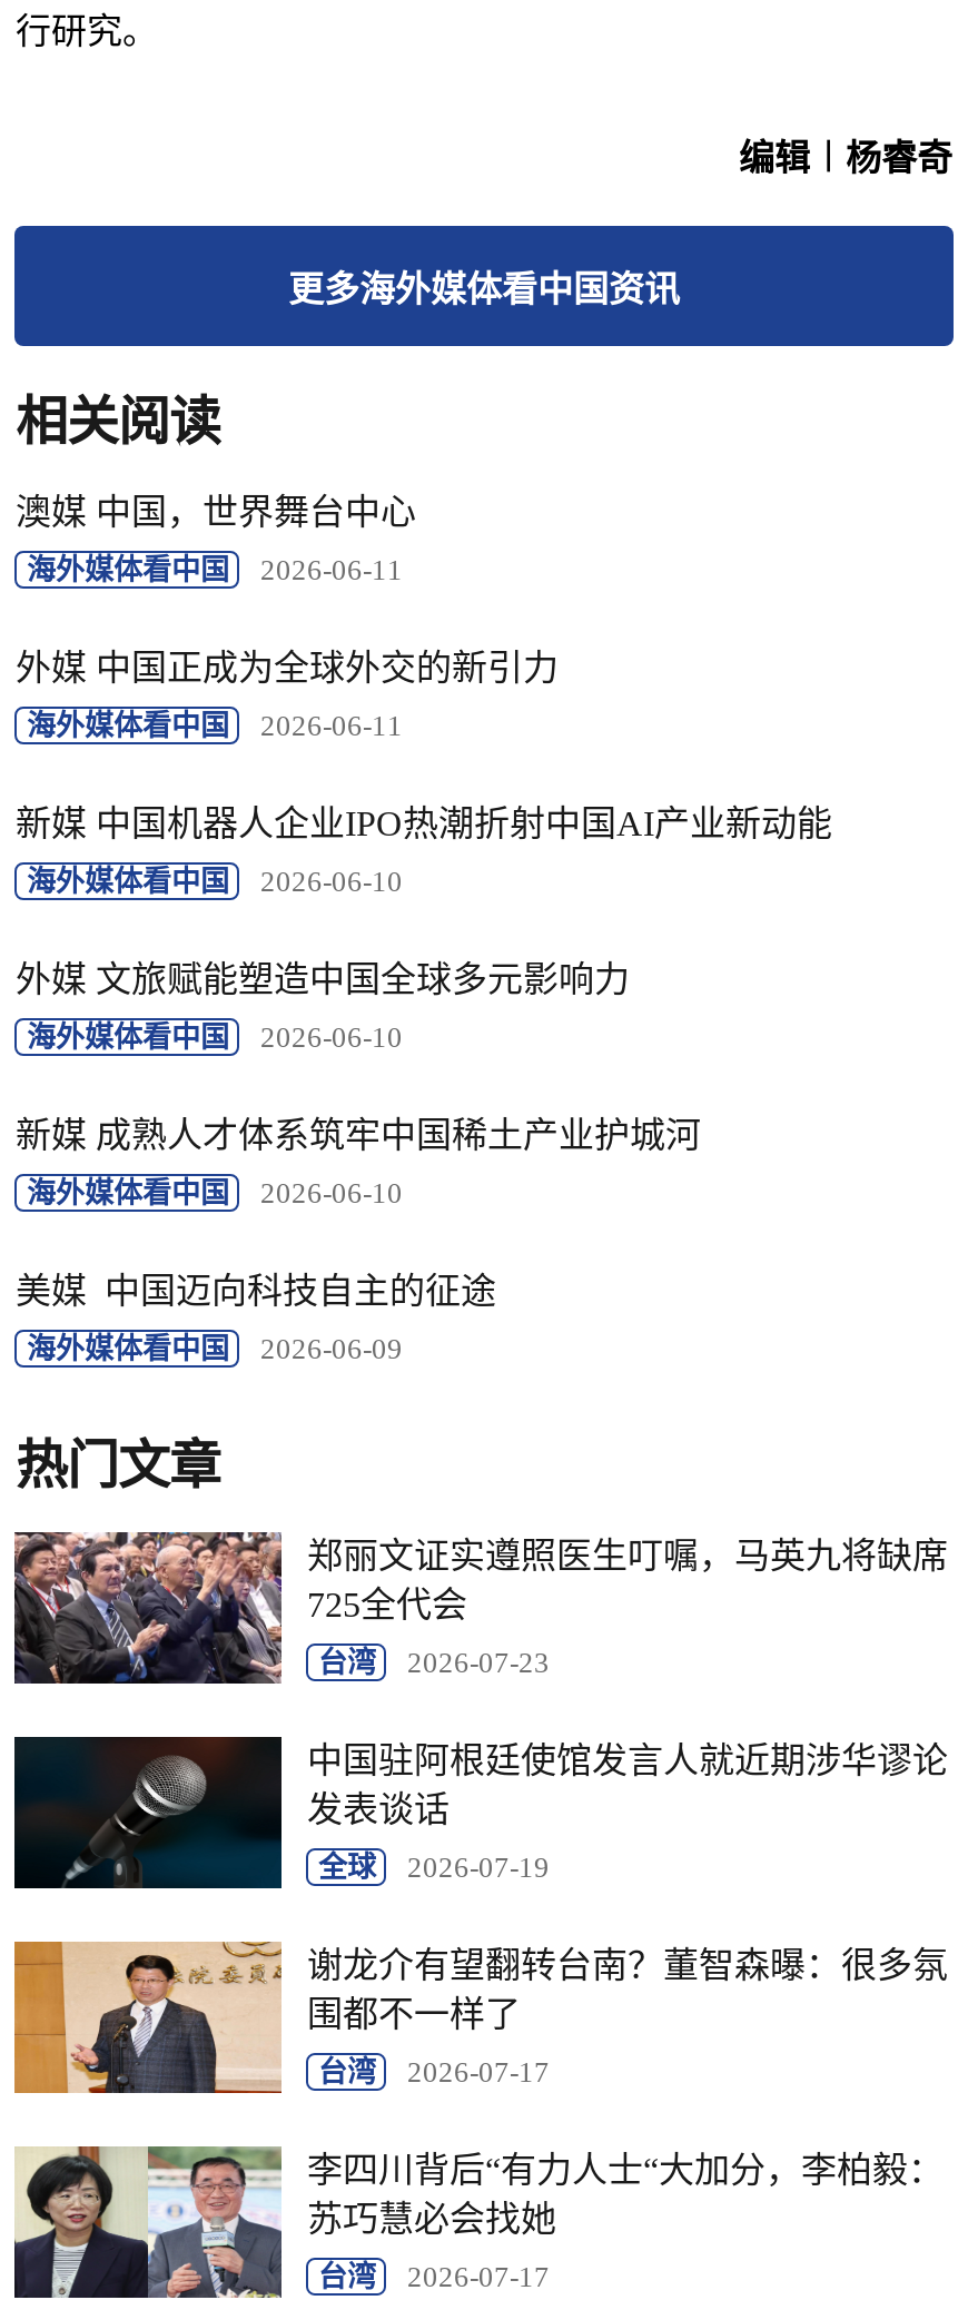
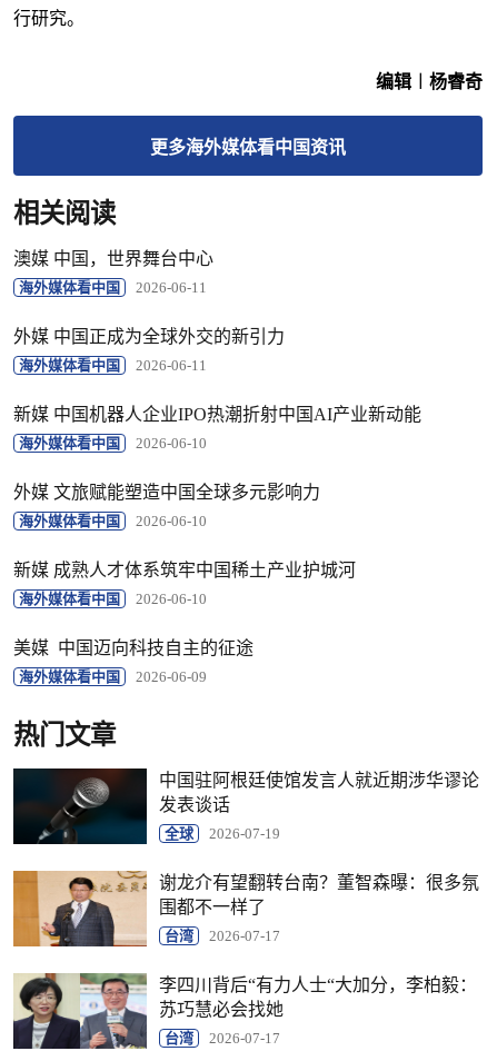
[12,1530,948,1686] [image] | 郑丽文证实遵照医生叮嘱，马英九将缺席 | 725全代会 | 台湾 | 2026-07-23 -> none

